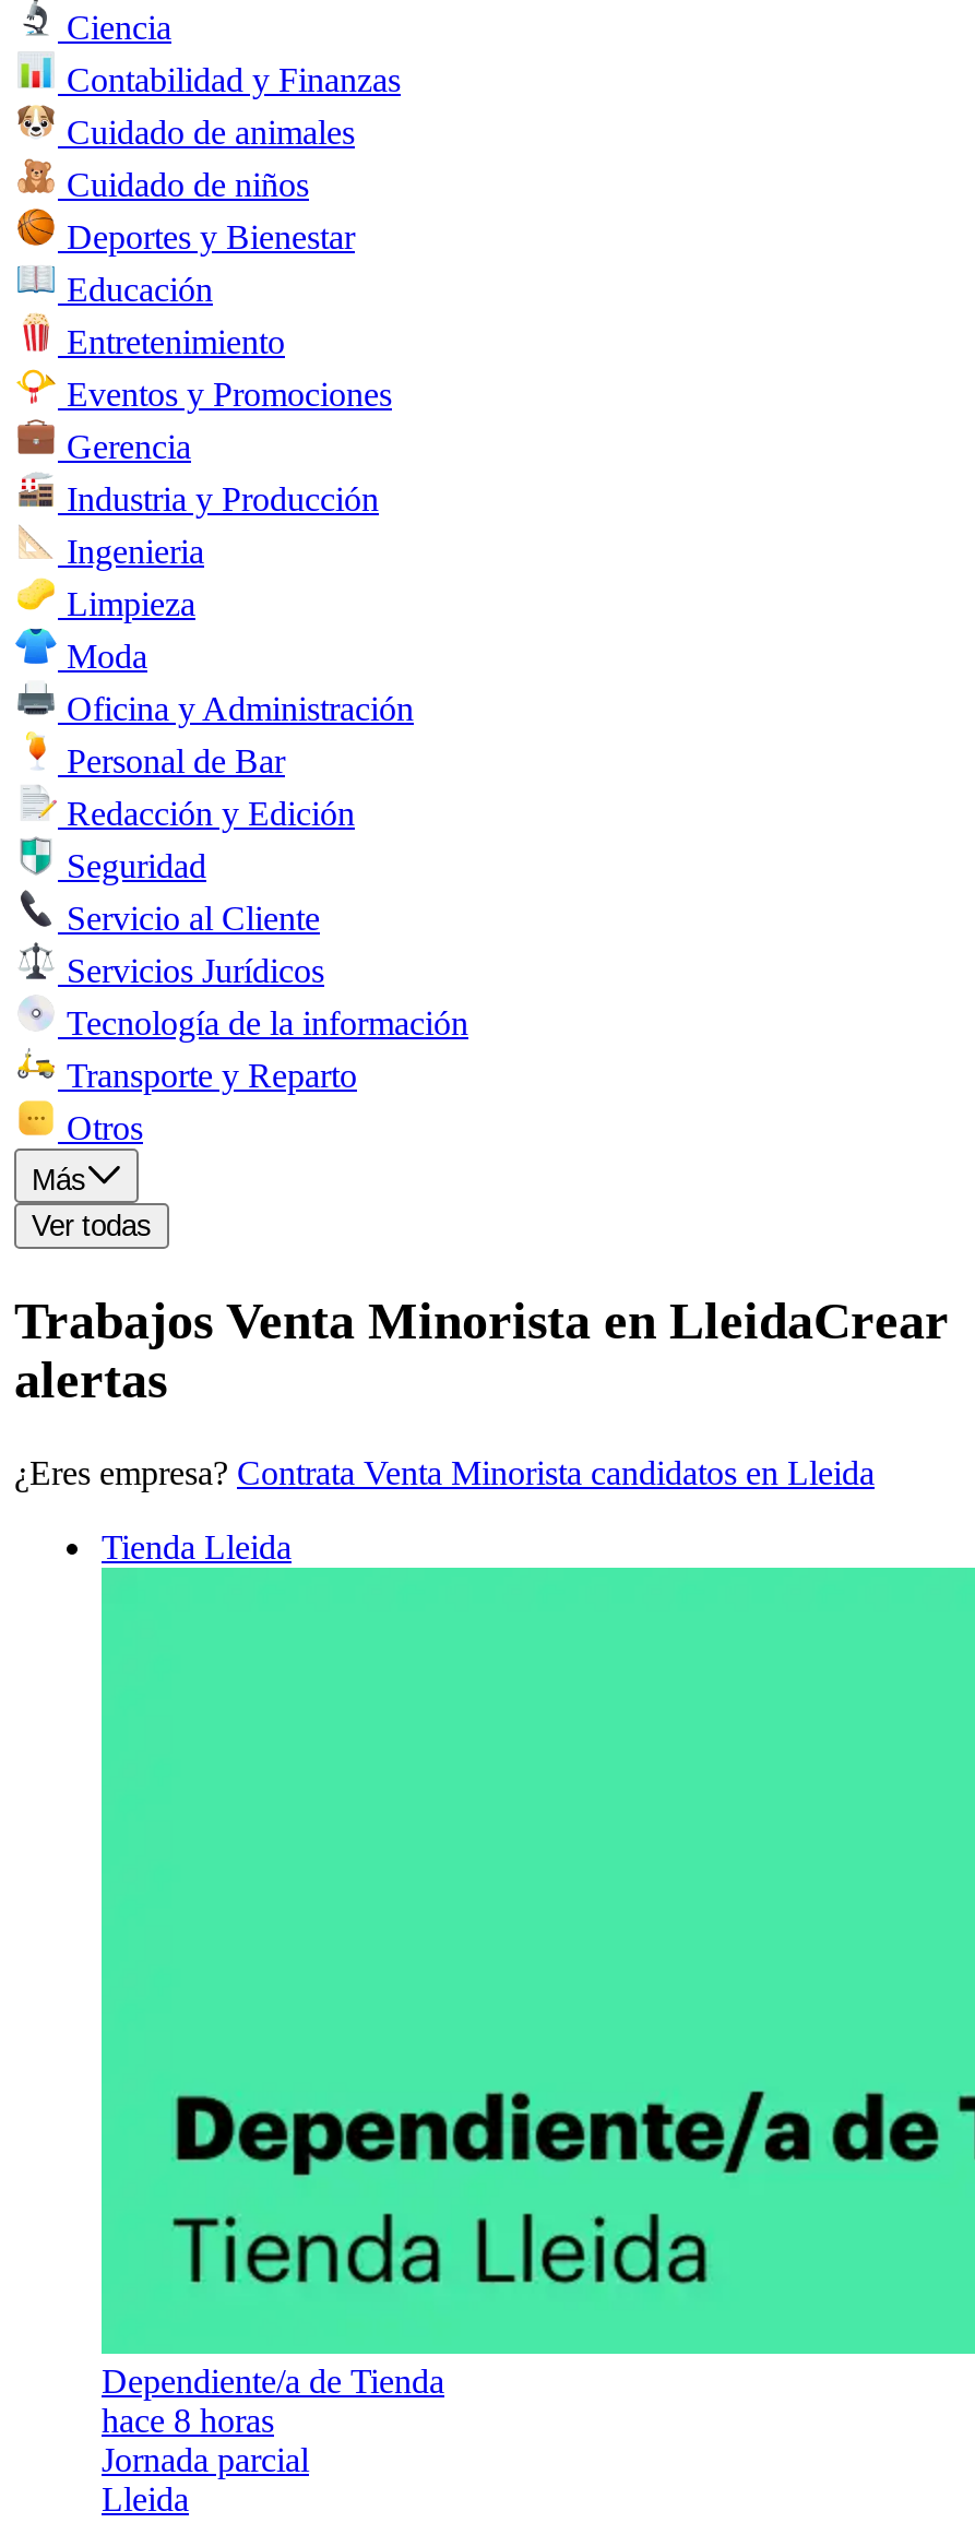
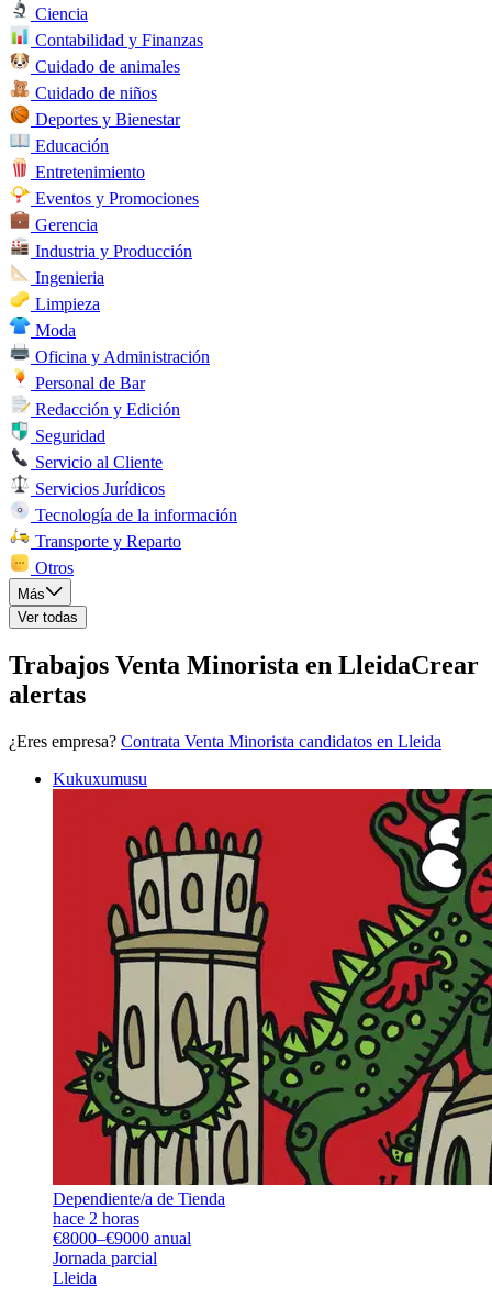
[102,1528,292,1565] Tienda Lleida -> [53,769,147,788] Kukuxumusu
[99,1566,968,2438] [image] | hace 8 horas -> [52,788,489,1247] [image] | hace 2 horas | €8000–€9000 anual

